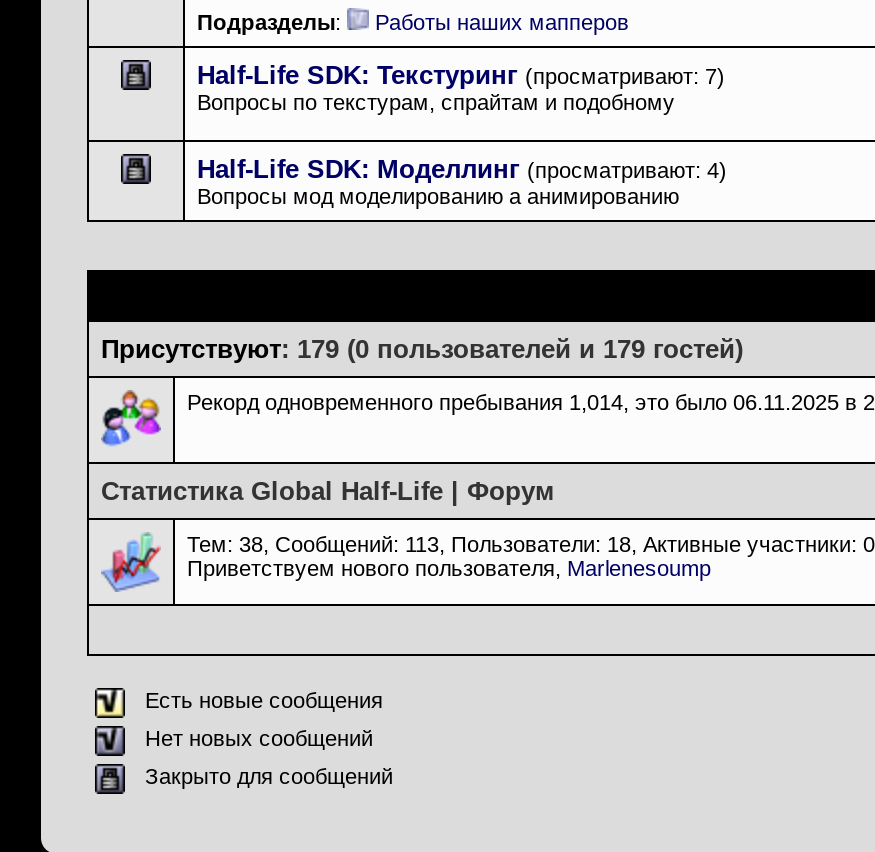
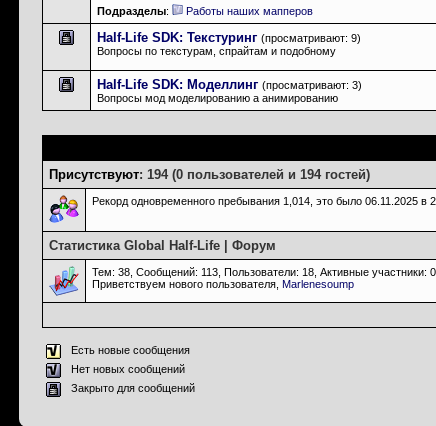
[197,60,725,90] Half-Life SDK: Текстуринг (просматривают: 7) -> [97,30,361,45] Half-Life SDK: Текстуринг (просматривают: 9)
[197,154,727,184] Half-Life SDK: Моделлинг (просматривают: 4) -> [97,77,362,92] Half-Life SDK: Моделлинг (просматривают: 3)
[101,334,743,364] Присутствуют: 179 (0 пользователей и 179 гостей) -> [49,167,370,182] Присутствуют: 194 (0 пользователей и 194 гостей)

